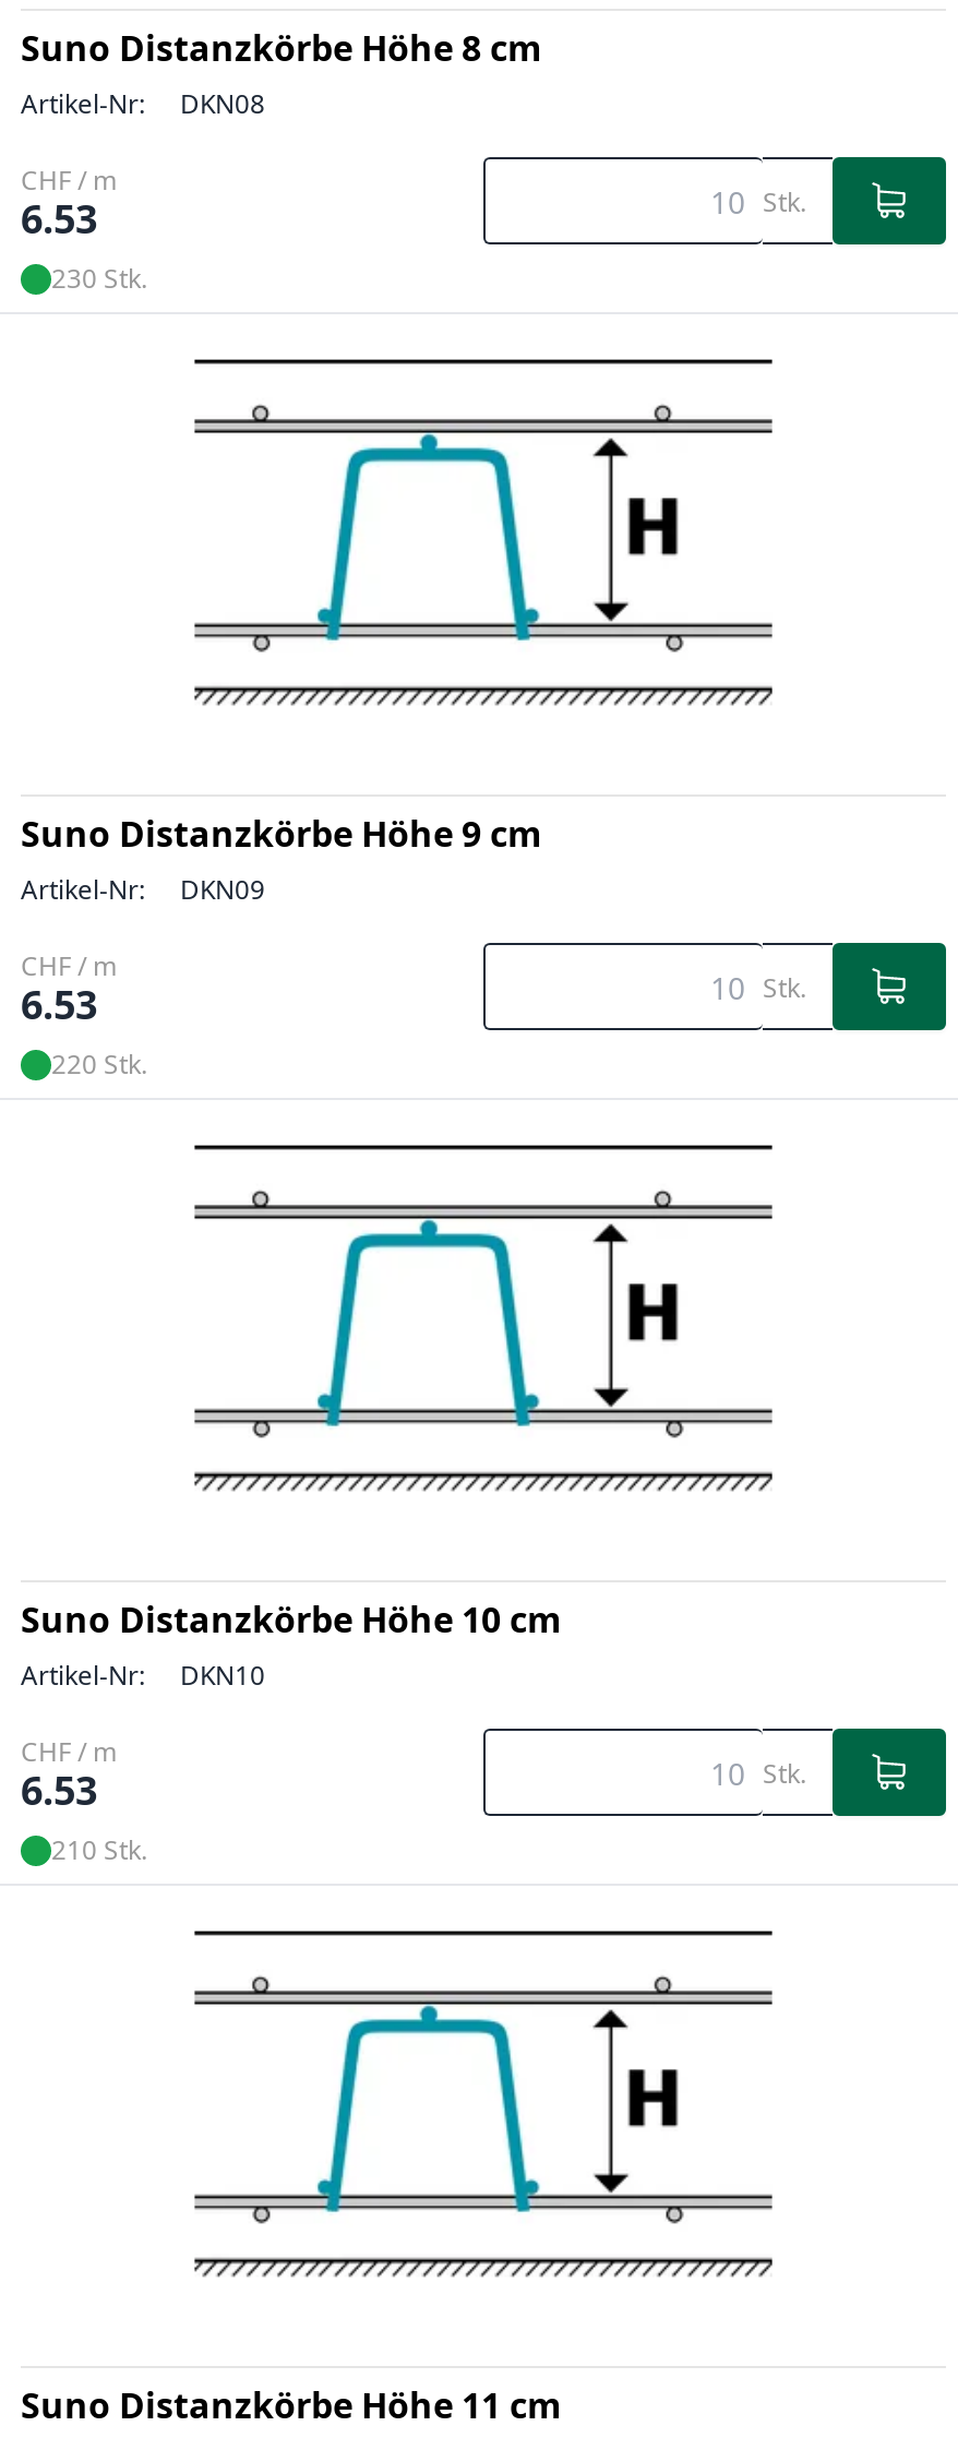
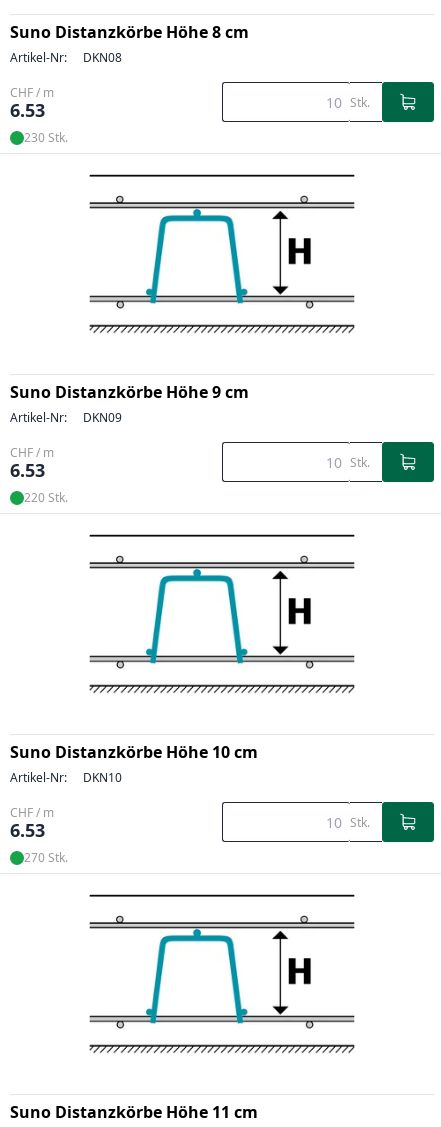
[51,1831,147,1868] 210 Stk. -> [24,849,68,866] 270 Stk.

